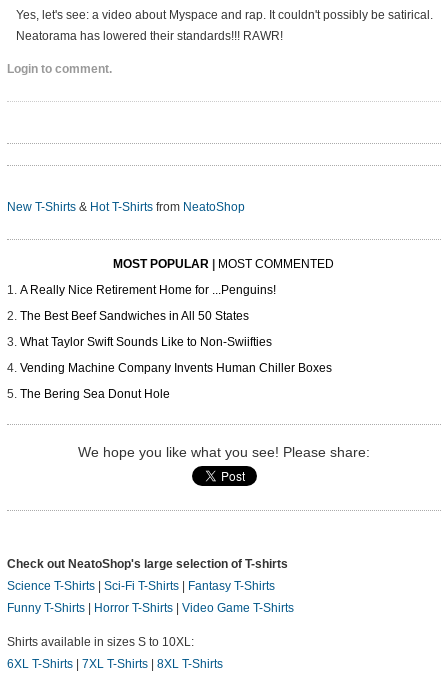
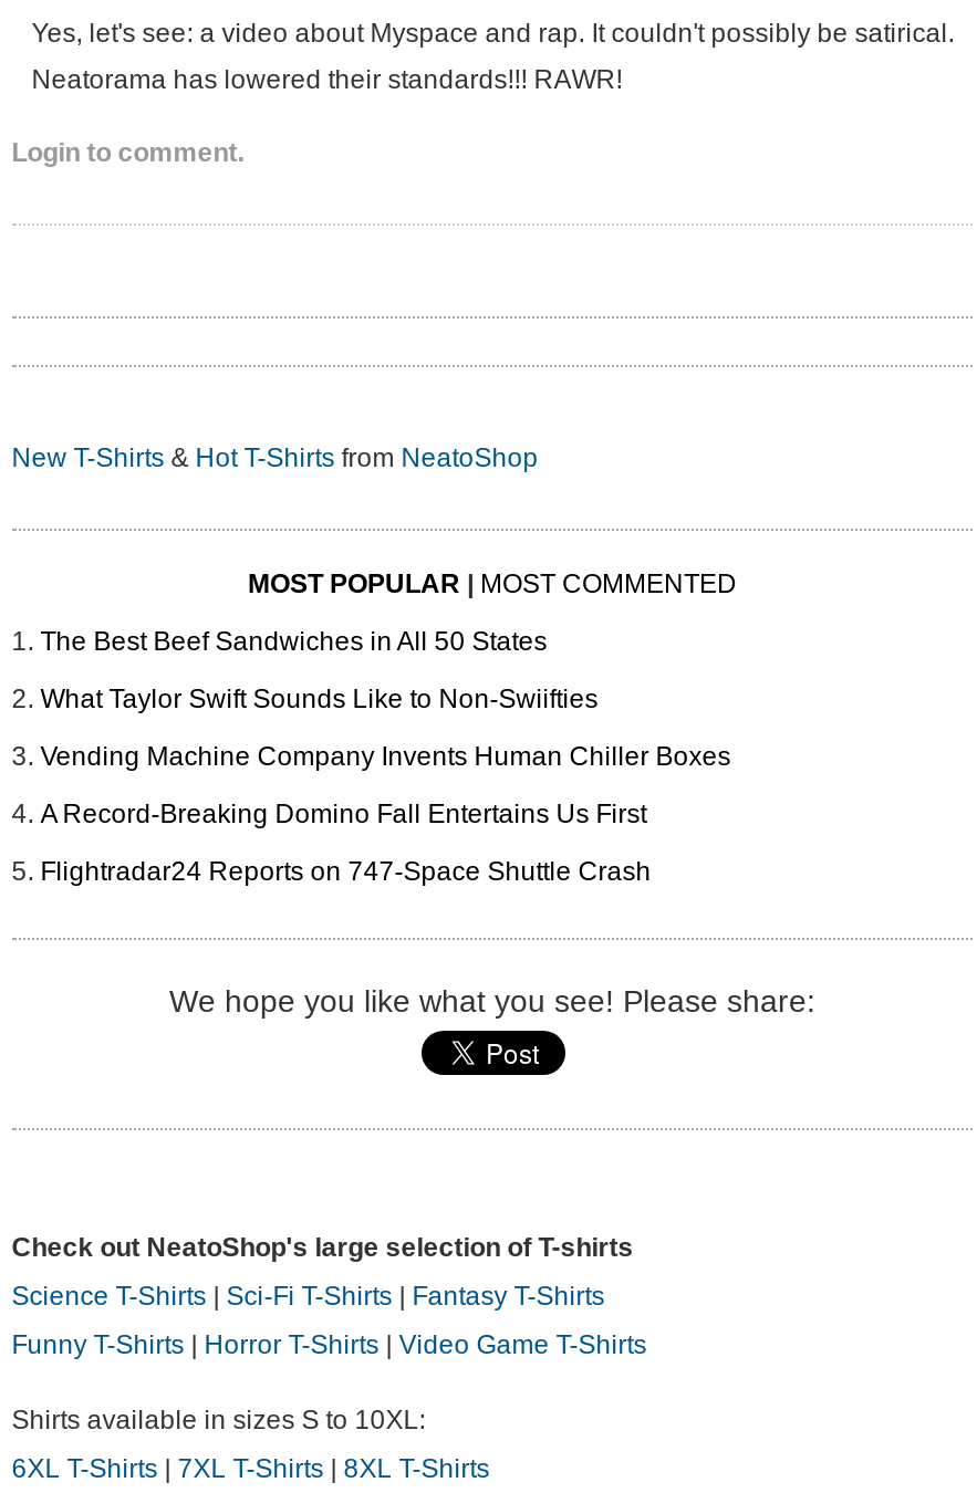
[20,283,276,297] A Really Nice Retirement Home for ...Penguins! -> none
moved [20,309,332,375] -> [40,627,731,773]: The Best Beef Sandwiches in All 50 States | What Taylor Swift Sounds Like to Non-Swiifties | Vending Machine Company Invents Human Chiller Boxes
[20,387,170,401] The Bering Sea Donut Hole -> [40,800,651,888] A Record-Breaking Domino Fall Entertains Us First | Flightradar24 Reports on 747-Space Shuttle Crash

